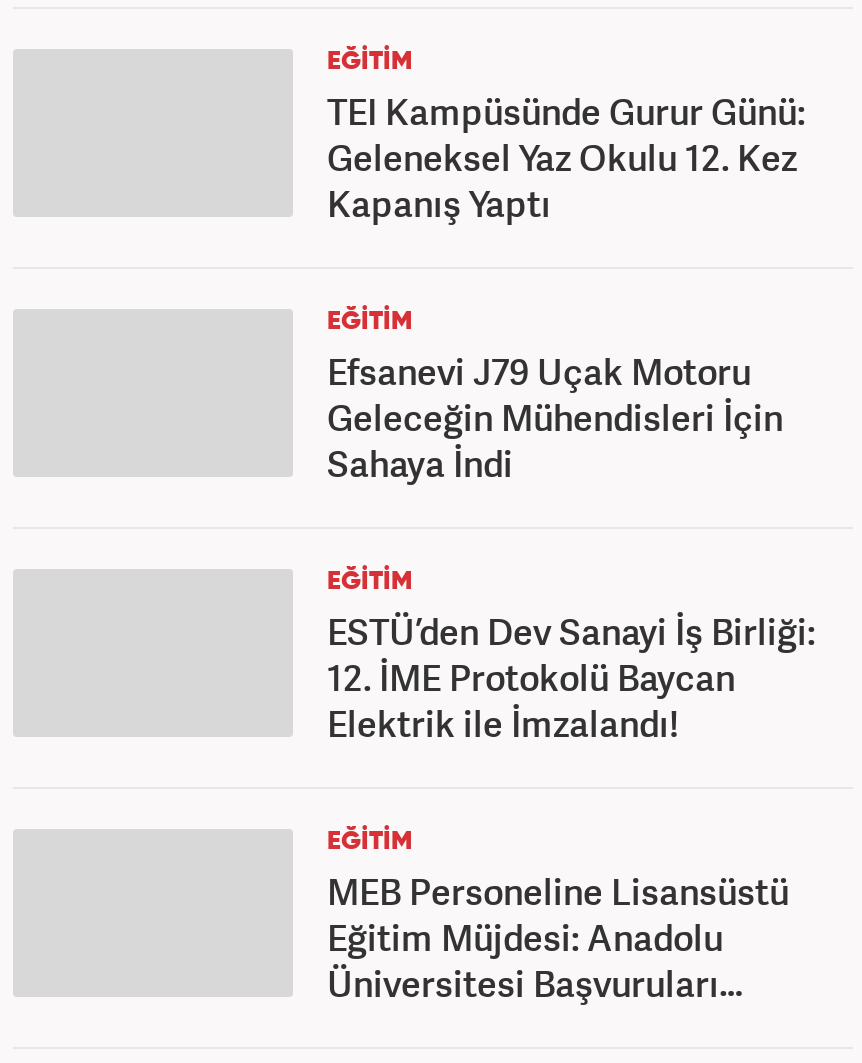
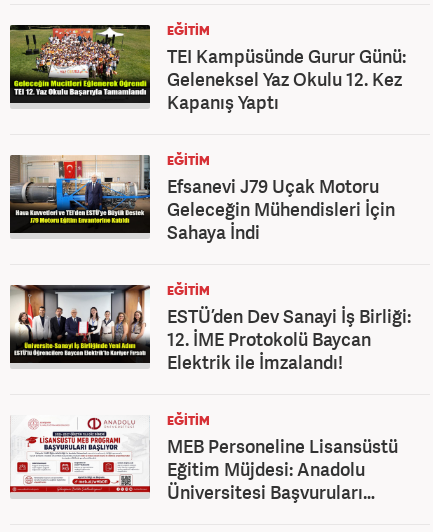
none -> [9,24,151,104] [image]
none -> [9,154,151,234] [image]
none -> [9,284,151,364] [image]
none -> [9,417,151,493] [image]

